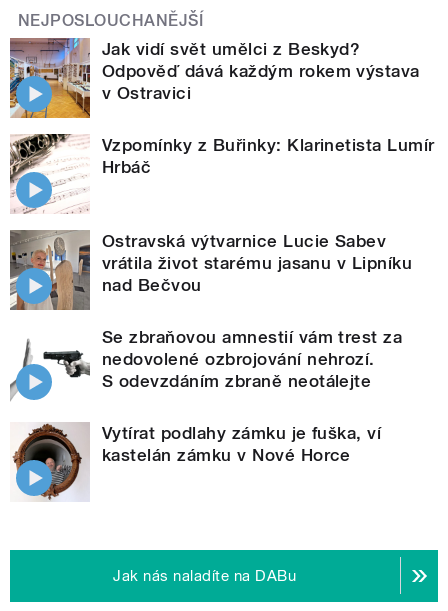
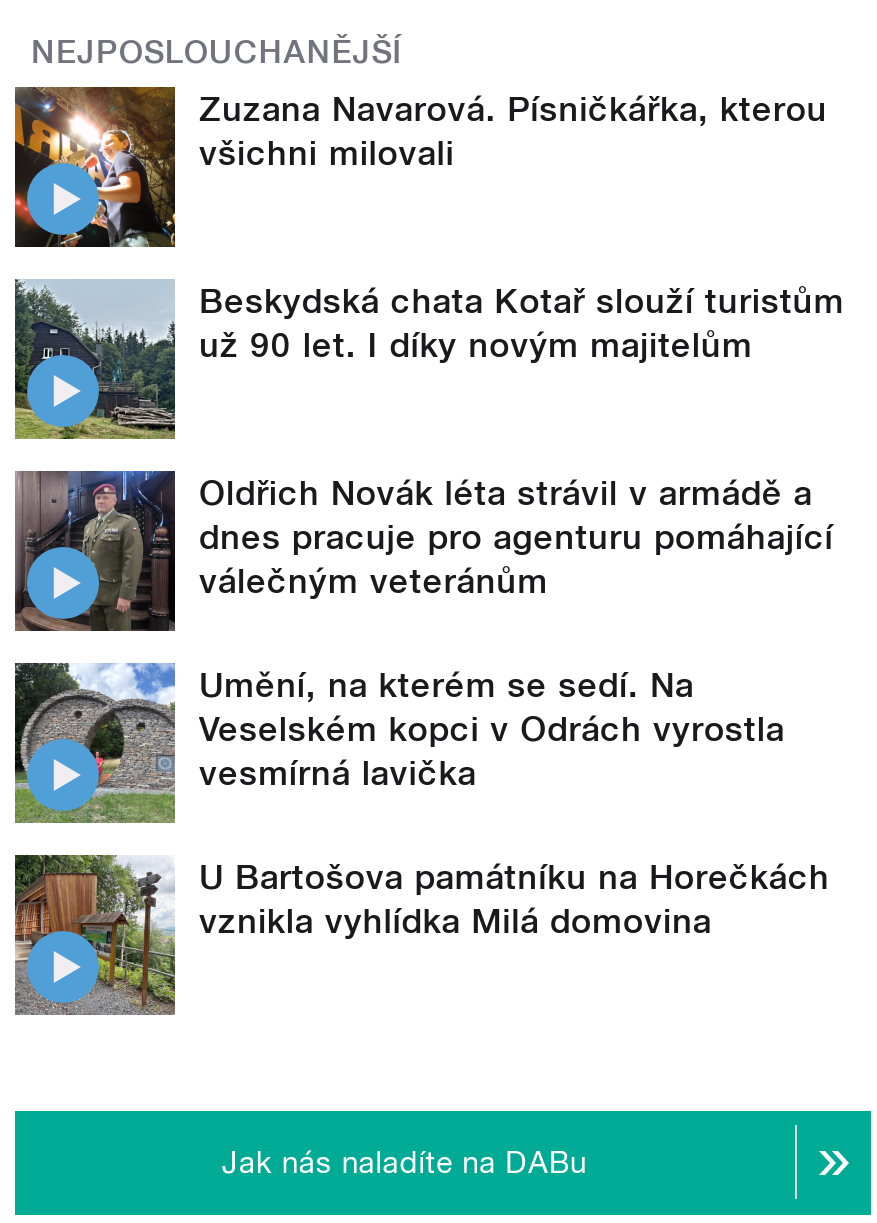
[9,37,420,119] [image] | Jak vidí svět umělci z Beskyd? | Odpověď dává každým rokem výstava | v Ostravici -> [13,85,828,249] [image] | Zuzana Navarová. Písničkářka, kterou | všichni milovali
[10,133,435,214] [image] | Vzpomínky z Buřinky: Klarinetista Lumír | Hrbáč -> [13,279,845,441] [image] | Beskydská chata Kotař slouží turistům | už 90 let. I díky novým majitelům
[10,230,412,311] [image] | Ostravská výtvarnice Lucie Sabev | vrátila život starému jasanu v Lipníku | nad Bečvou -> [13,469,834,633] [image] | Oldřich Novák léta strávil v armádě a | dnes pracuje pro agenturu pomáhající | válečným veteránům
[10,326,402,406] [image] | Se zbraňovou amnestií vám trest za | nedovolené ozbrojování nehrozí. | S odevzdáním zbraně neotálejte -> [13,661,785,825] [image] | Umění, na kterém se sedí. Na | Veselském kopci v Odrách vyrostla | vesmírná lavička
[10,422,381,502] [image] | Vytírat podlahy zámku je fuška, ví | kastelán zámku v Nové Horce -> [13,853,830,1017] [image] | U Bartošova památníku na Horečkách | vznikla vyhlídka Milá domovina

